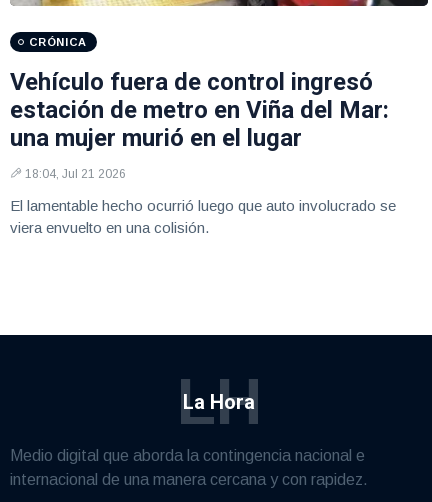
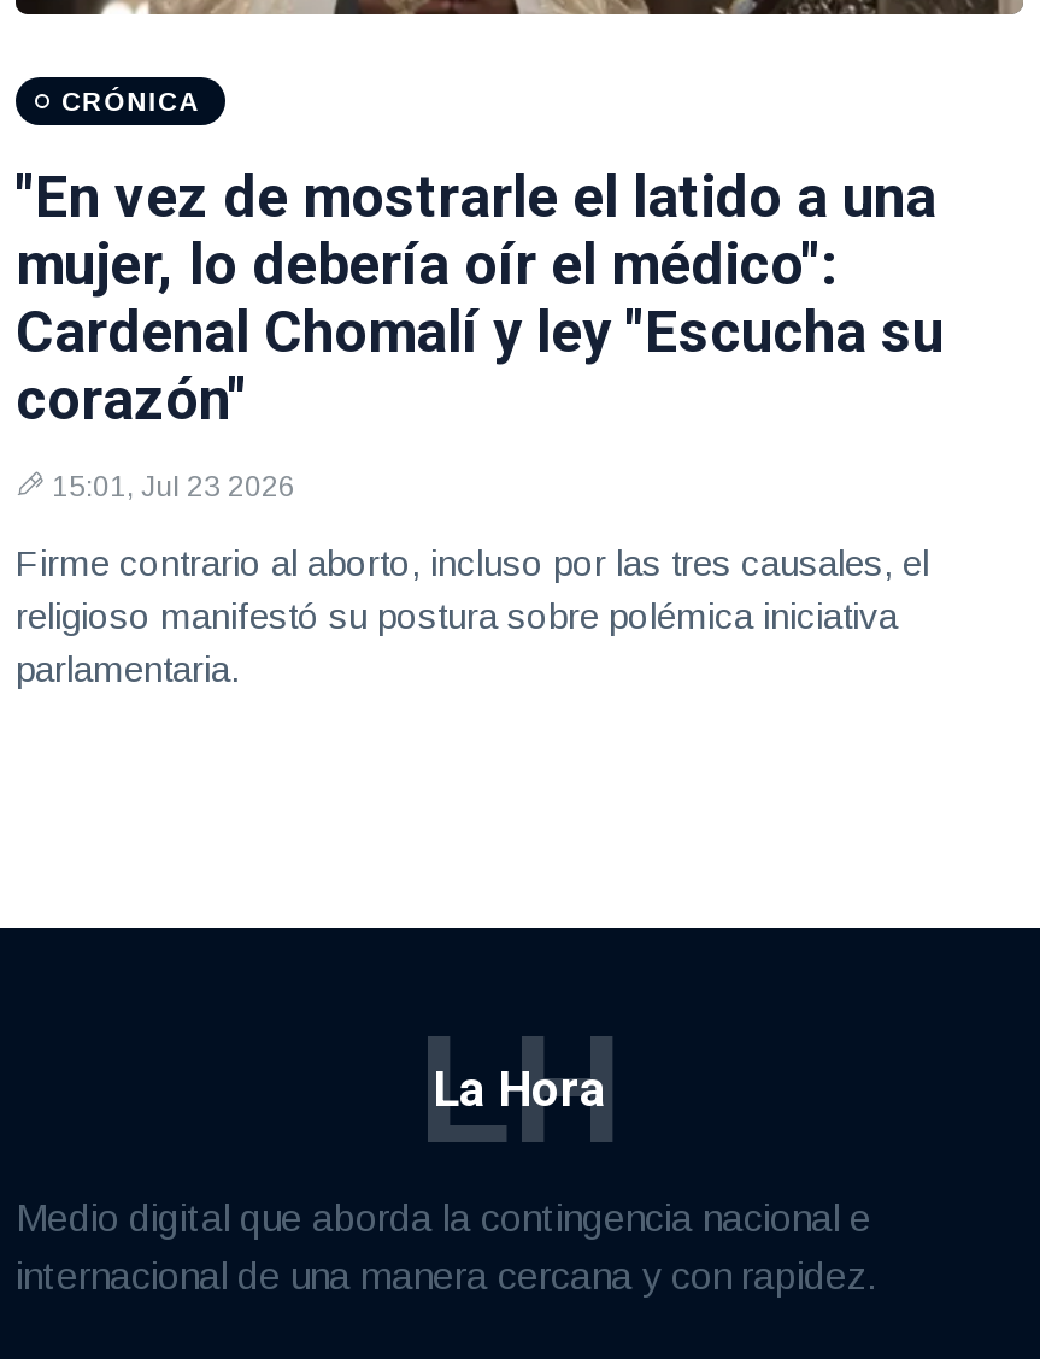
[10,68,389,152] Vehículo fuera de control ingresó | estación de metro en Viña del Mar: | una mujer murió en el lugar -> [16,163,944,433] "En vez de mostrarle el latido a una | mujer, lo debería oír el médico": | Cardenal Chomalí y ley "Escucha su | corazón"
[25,167,126,181] 18:04, Jul 21 2026 -> [52,469,295,503] 15:01, Jul 23 2026
[10,197,396,236] El lamentable hecho ocurrió luego que auto involucrado se | viera envuelto en una colisión. -> [16,541,929,688] Firme contrario al aborto, incluso por las tres causales, el | religioso manifestó su postura sobre polémica iniciativa | parlamentaria.

